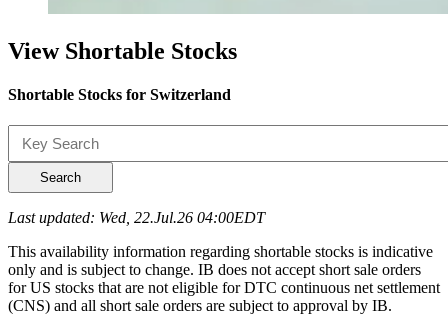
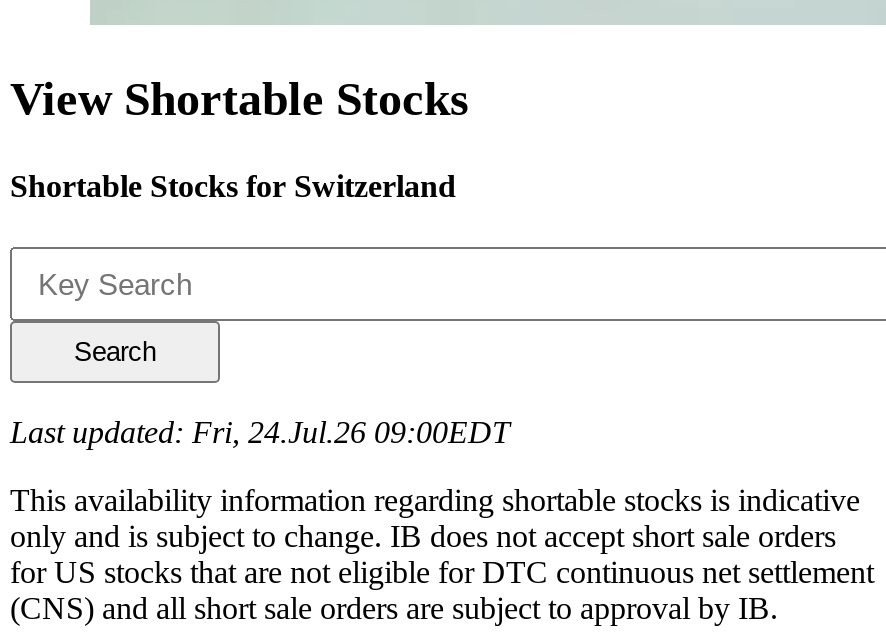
[8,209,265,226] Last updated: Wed, 22.Jul.26 04:00EDT -> [10,416,510,450] Last updated: Fri, 24.Jul.26 09:00EDT

